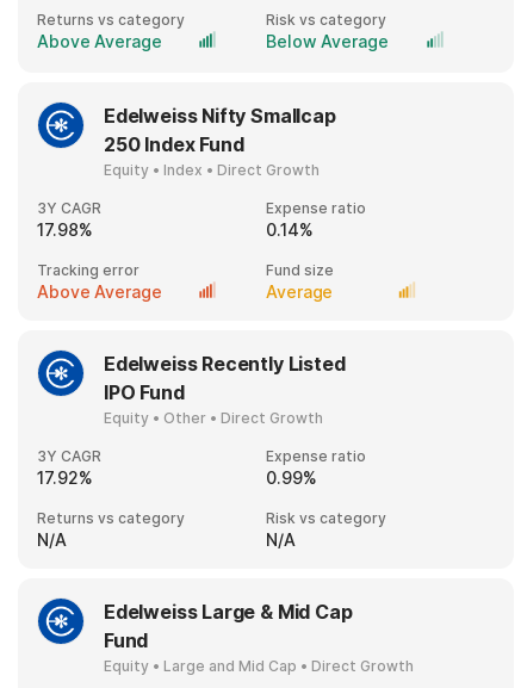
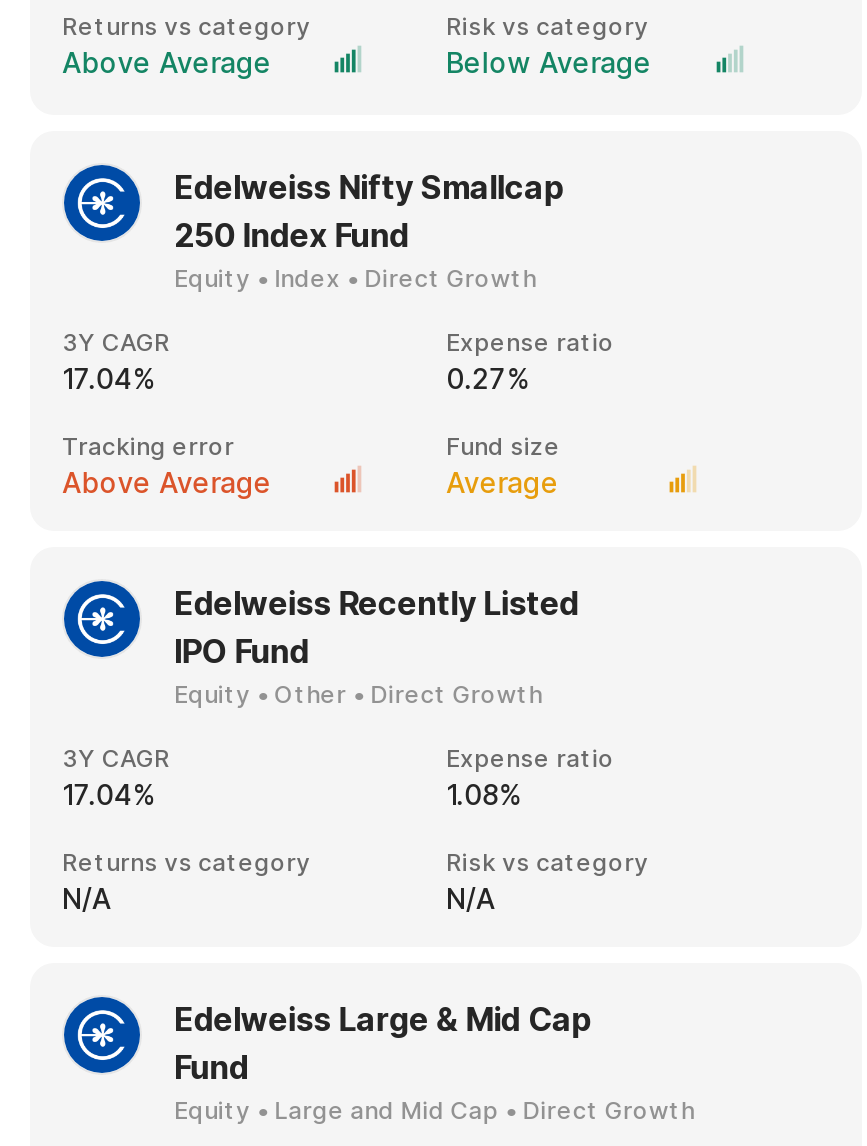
[37,219,92,240] 17.98% -> [62,361,157,395] 17.04%
[266,219,313,240] 0.14% -> [446,361,531,395] 0.27%
[37,467,92,488] 17.92% -> [62,777,157,811] 17.04%
[266,467,317,488] 0.99% -> [446,777,523,811] 1.08%

